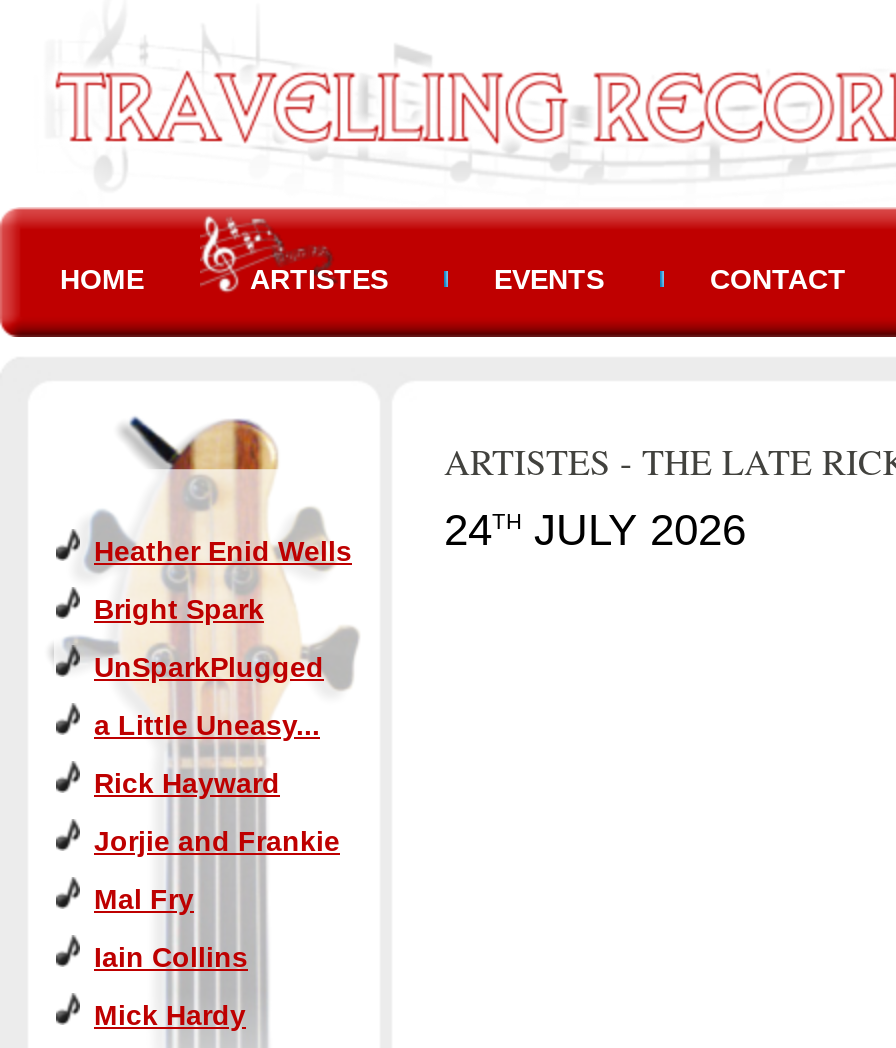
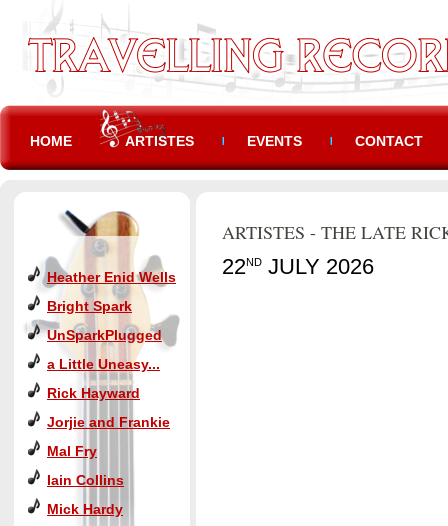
[444,506,746,556] 24TH JULY 2026 -> [222,254,374,279] 22ND JULY 2026

